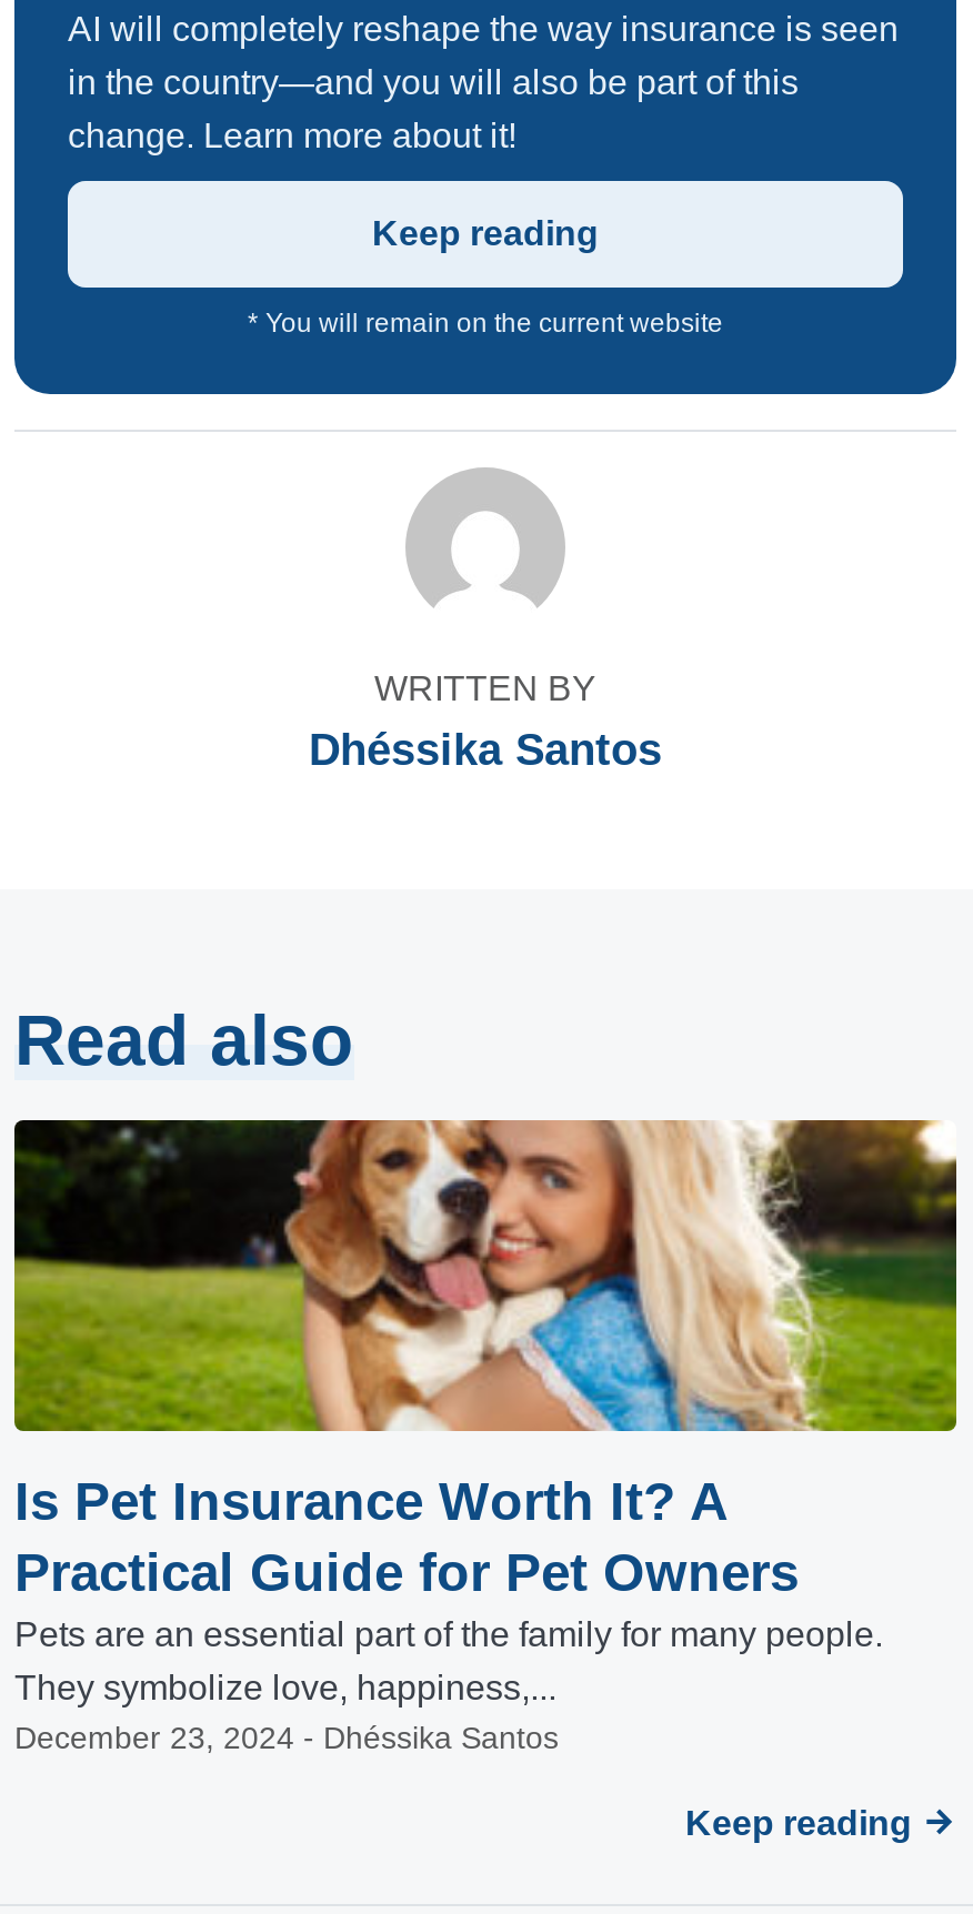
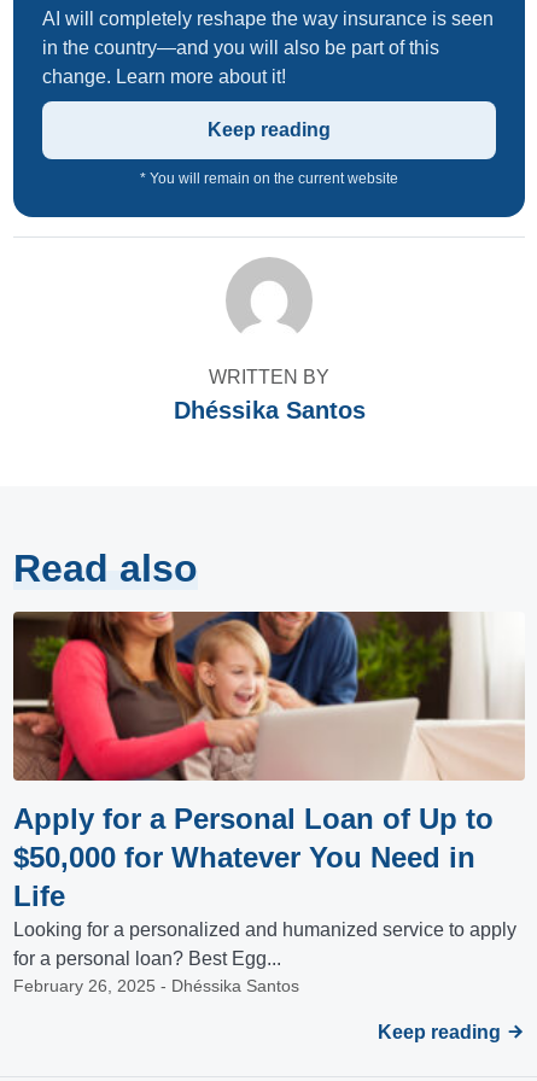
[14,1118,959,1755] [image] | Is Pet Insurance Worth It? A | Practical Guide for Pet Owners | Pets are an essential part of the family for many people. | They symbolize love, happiness,... | December 23, 2024 - Dhéssika Santos -> [13,610,525,995] [image] | Apply for a Personal Loan of Up to | $50,000 for Whatever You Need in | Life | Looking for a personalized and humanized service to apply | for a personal loan? Best Egg... | February 26, 2025 - Dhéssika Santos

